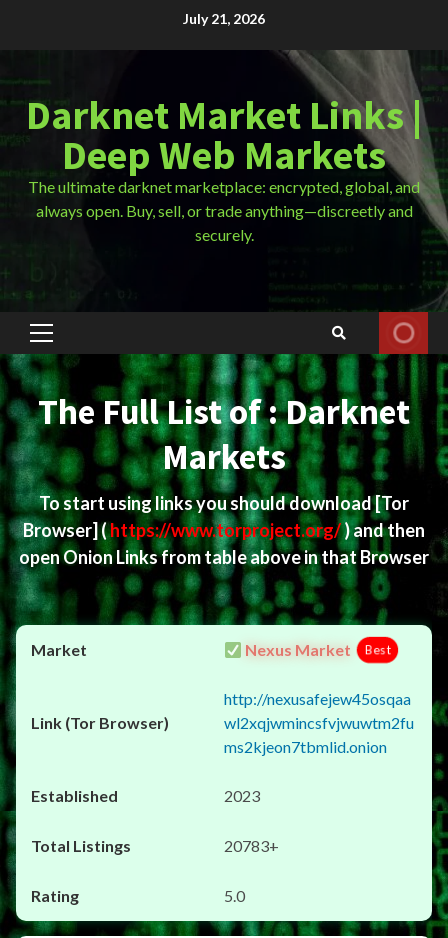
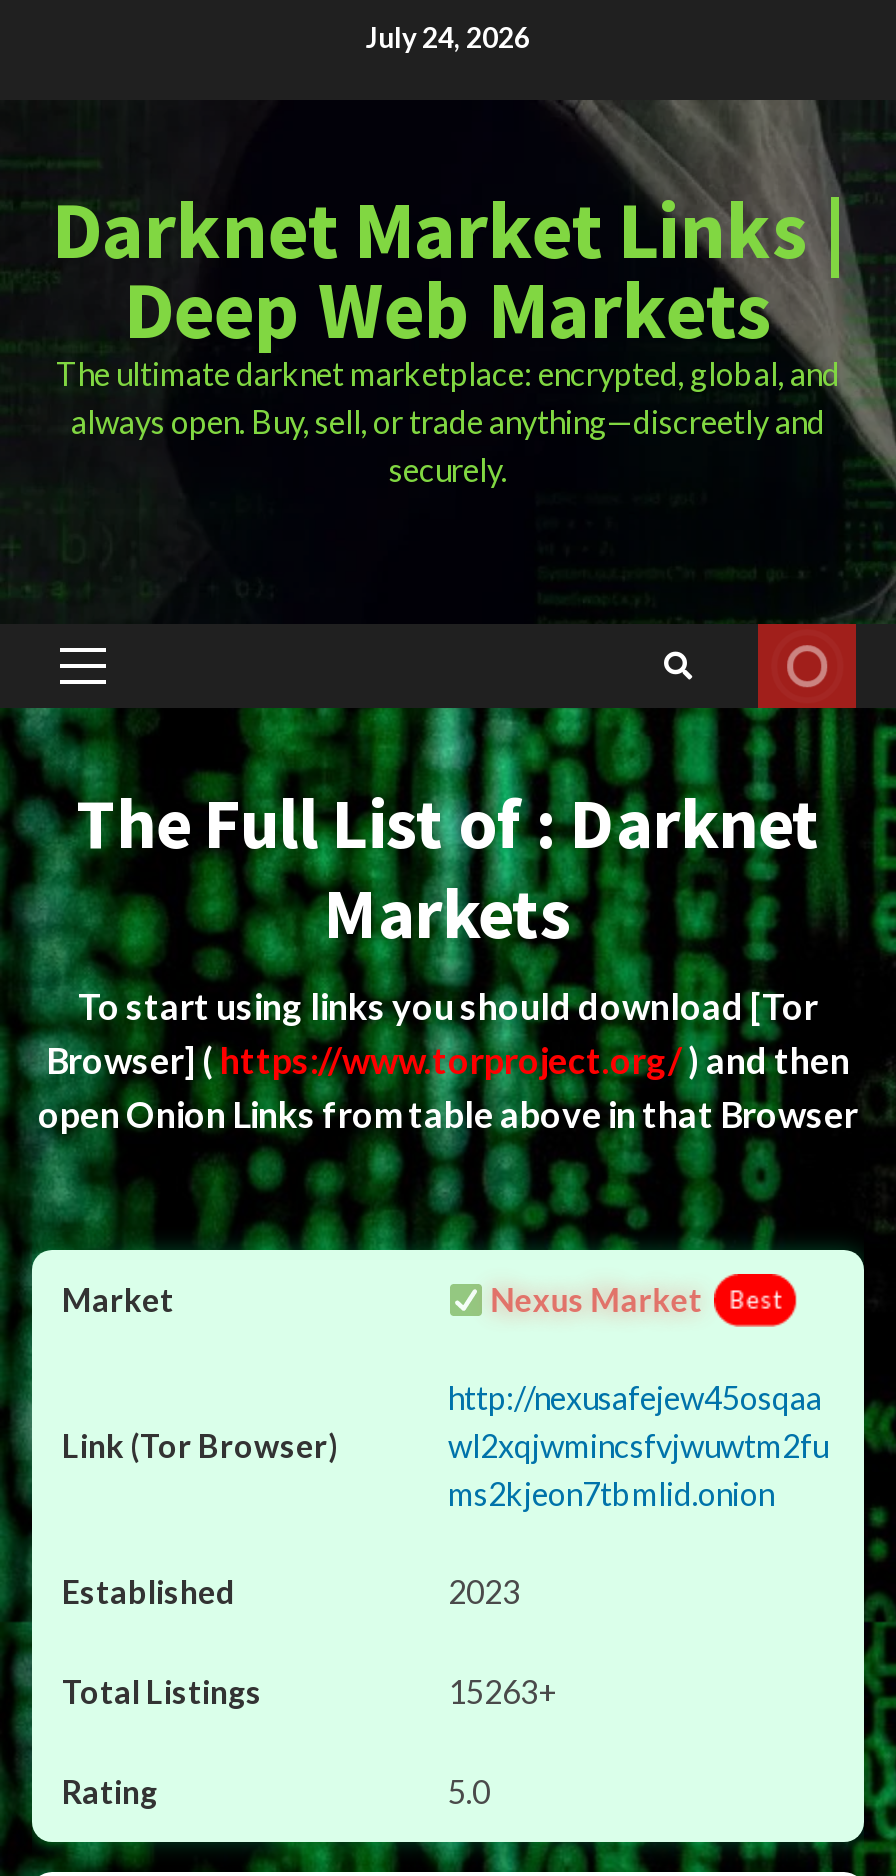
[183,9,265,26] July 21, 2026 -> [366,19,530,53] July 24, 2026
[224,836,279,855] 20783+ -> [448,1672,558,1710] 15263+

